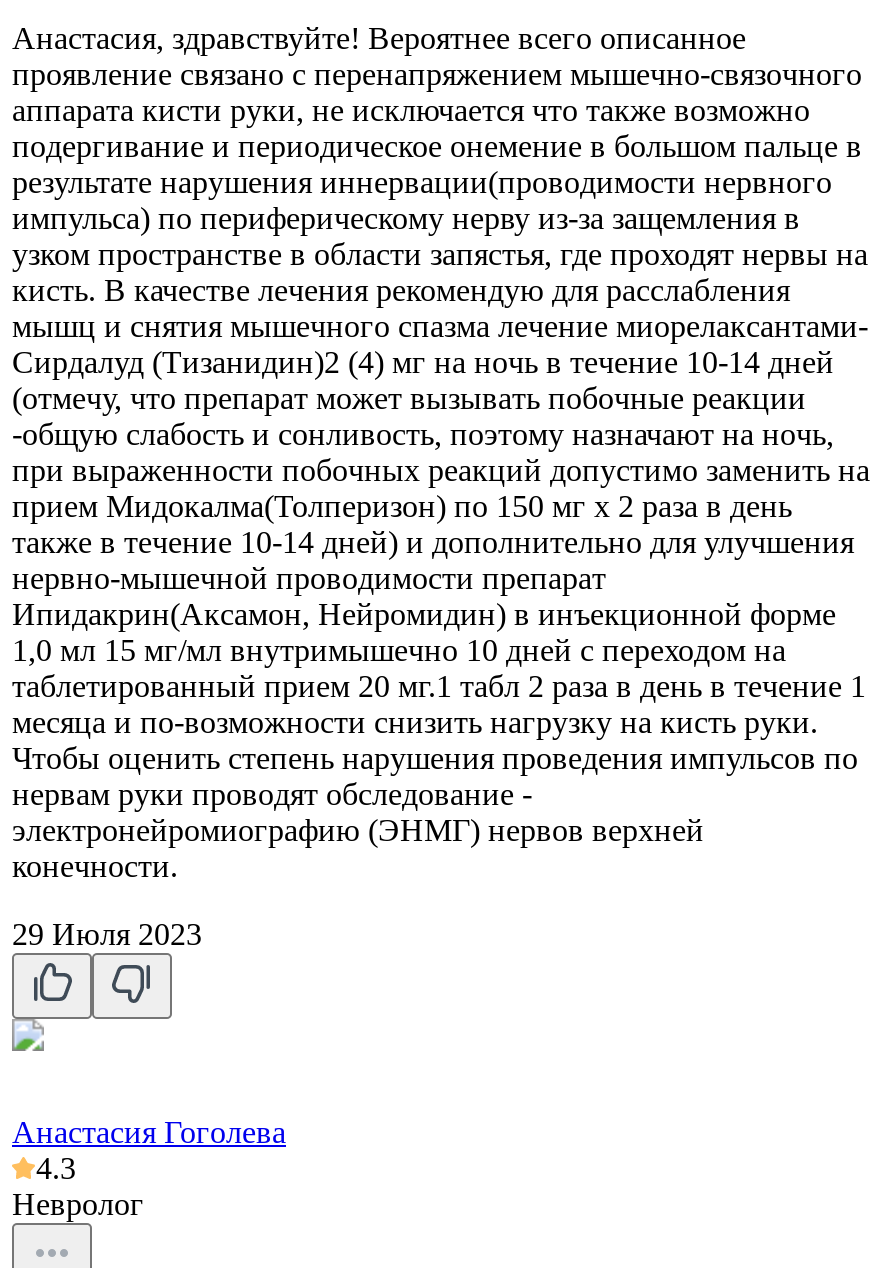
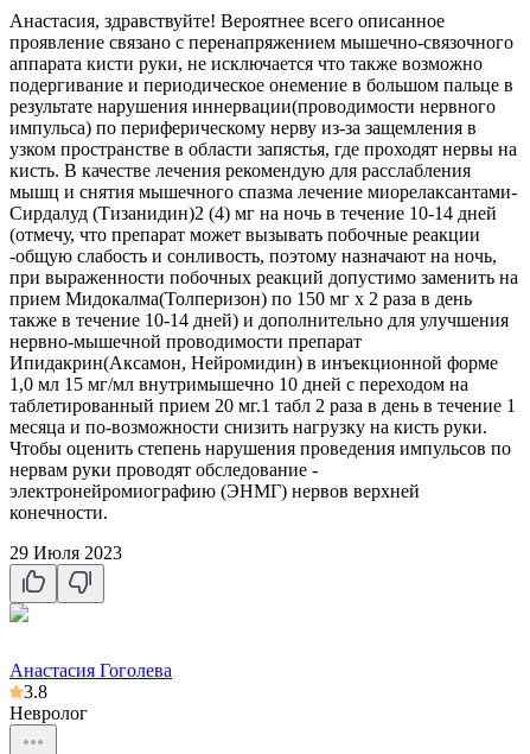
[36,1150,76,1184] 4.3 -> [24,681,47,701] 3.8

